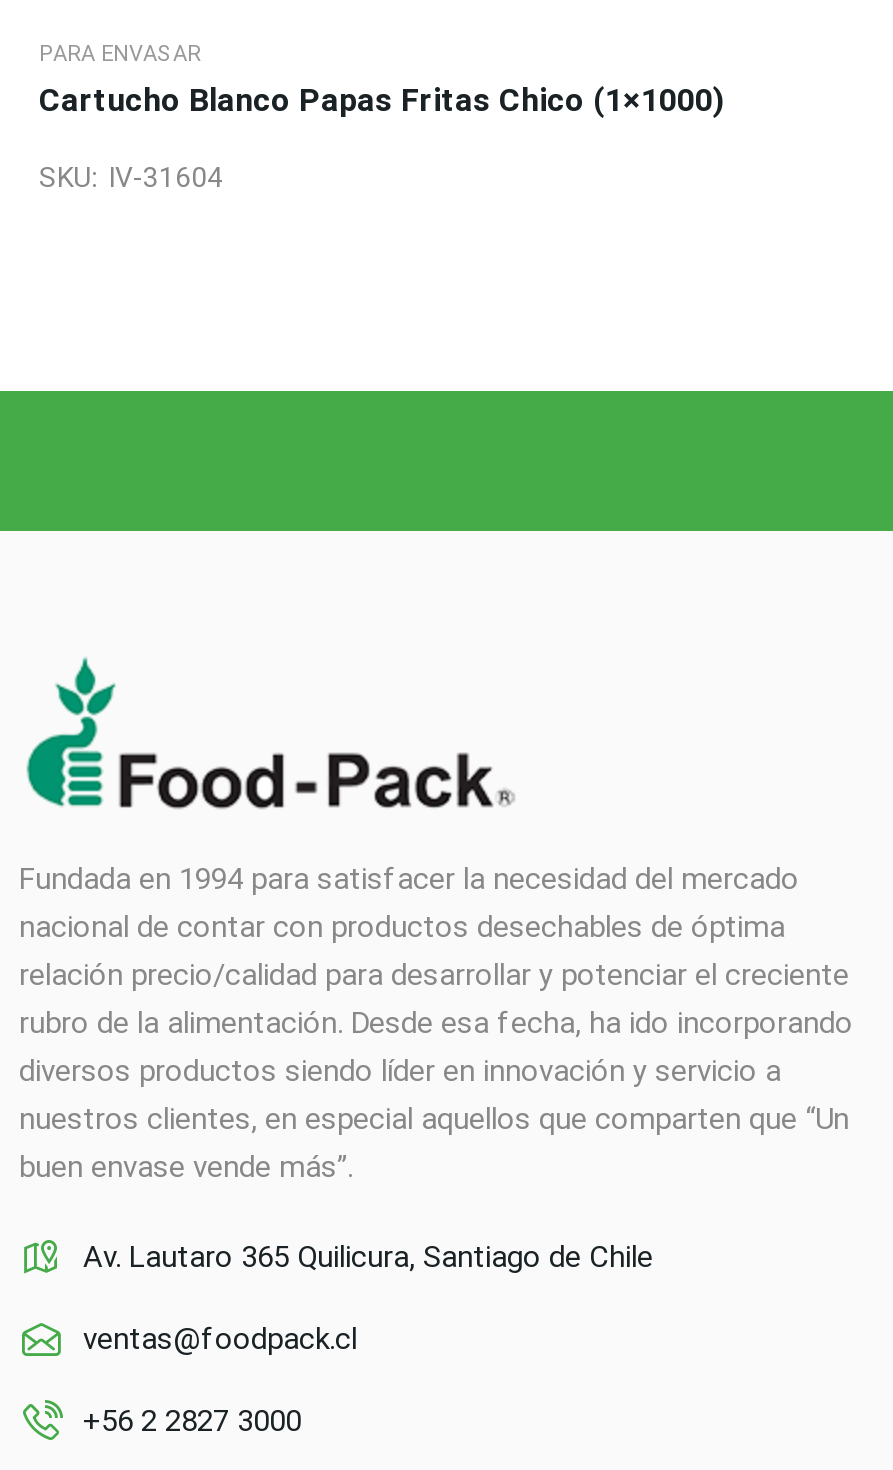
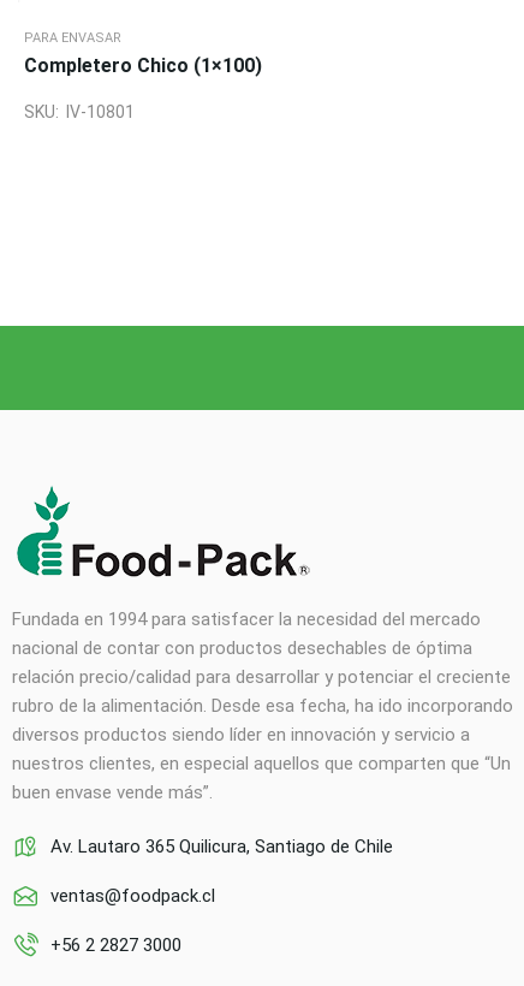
[39,81,725,119] Cartucho Blanco Papas Fritas Chico (1×1000) -> [24,54,262,76] Completero Chico (1×100)
[39,161,223,193] SKU: IV-31604 -> [24,102,135,121] SKU: IV-10801

